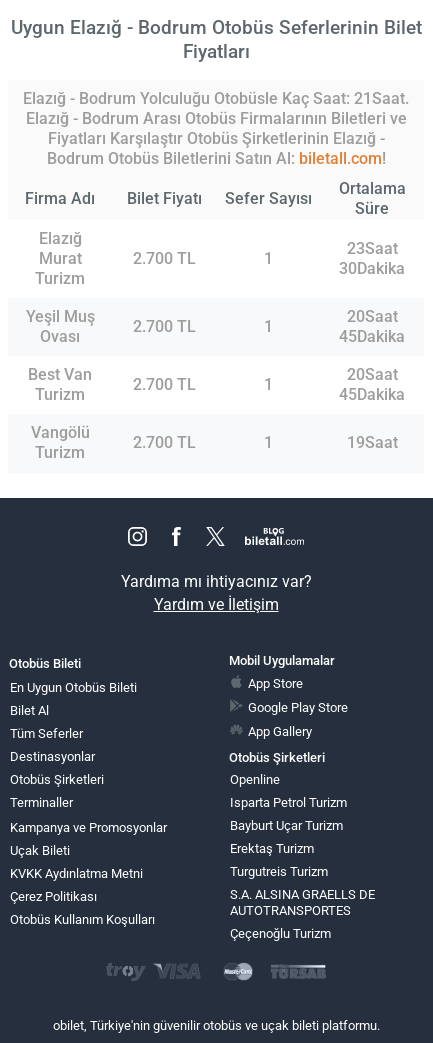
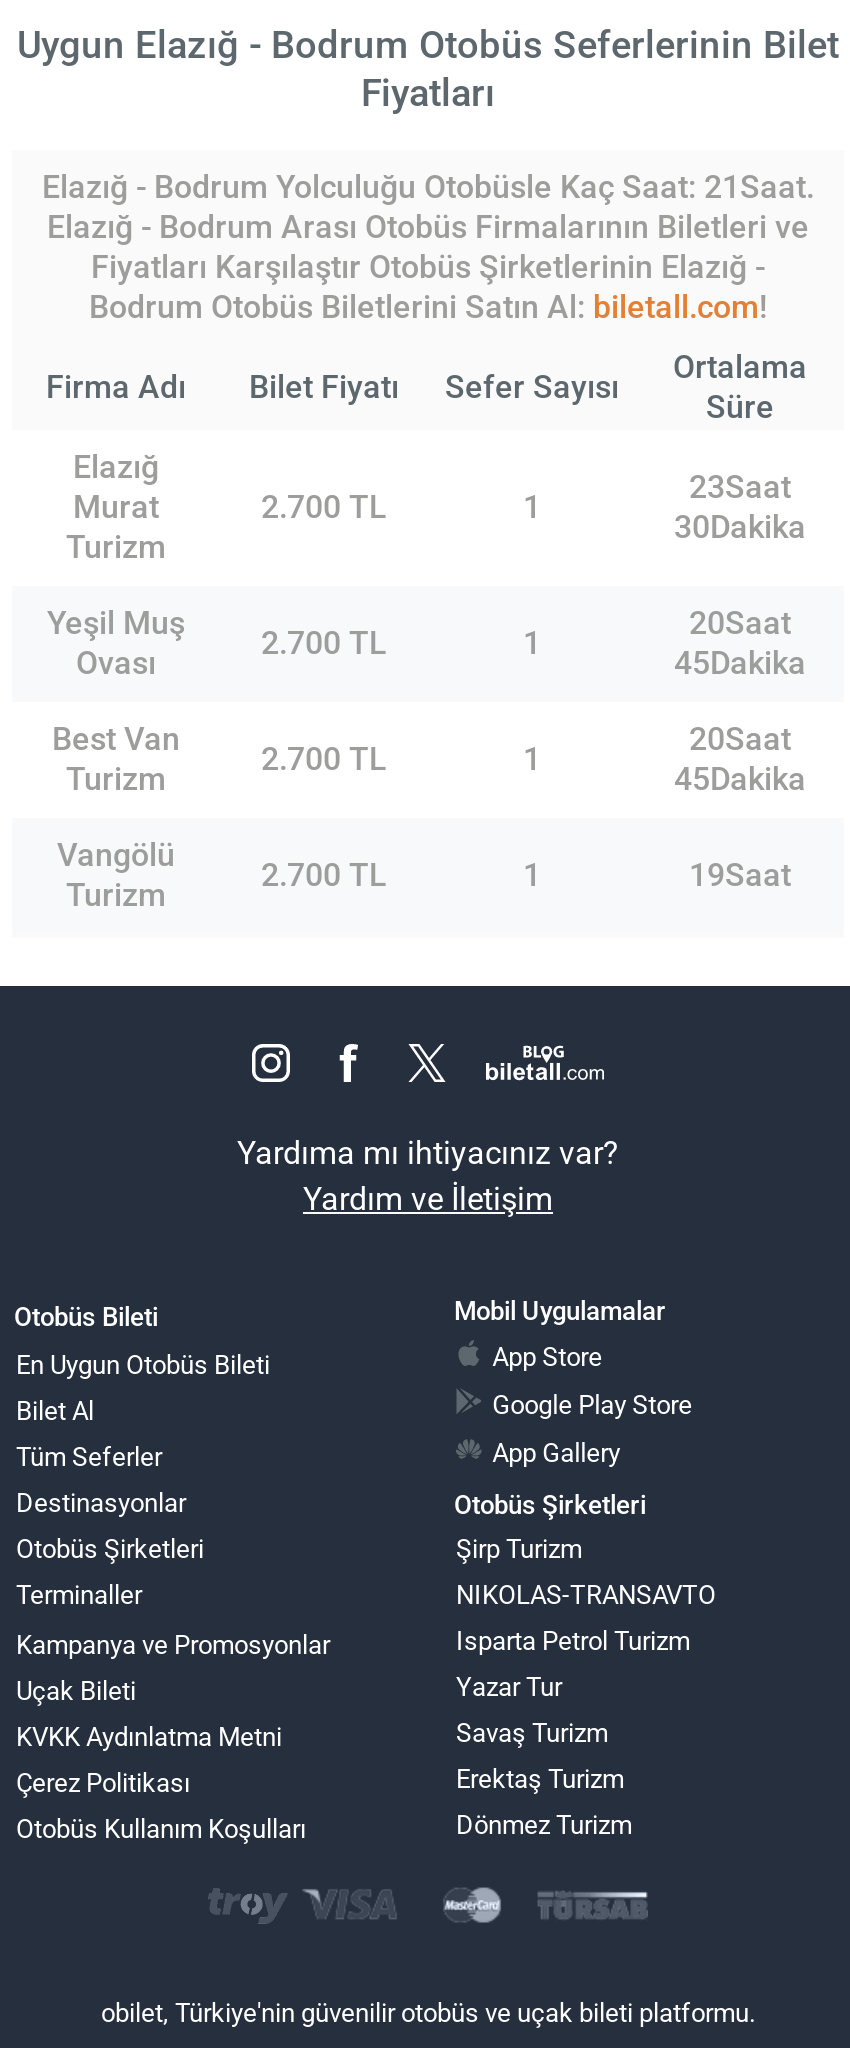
[230,772,280,787] Openline -> [456,1534,716,1610] Şirp Turizm | NIKOLAS-TRANSAVTO
moved [230,795,347,810] -> [456,1626,690,1656]: Isparta Petrol Turizm
[230,818,343,833] Bayburt Uçar Turizm -> [456,1672,608,1748] Yazar Tur | Savaş Turizm
moved [230,841,314,856] -> [456,1764,624,1794]: Erektaş Turizm
[230,864,375,941] Turgutreis Turizm | S.A. ALSINA GRAELLS DE | AUTOTRANSPORTES | Çeçenoğlu Turizm -> [456,1810,632,1840] Dönmez Turizm

